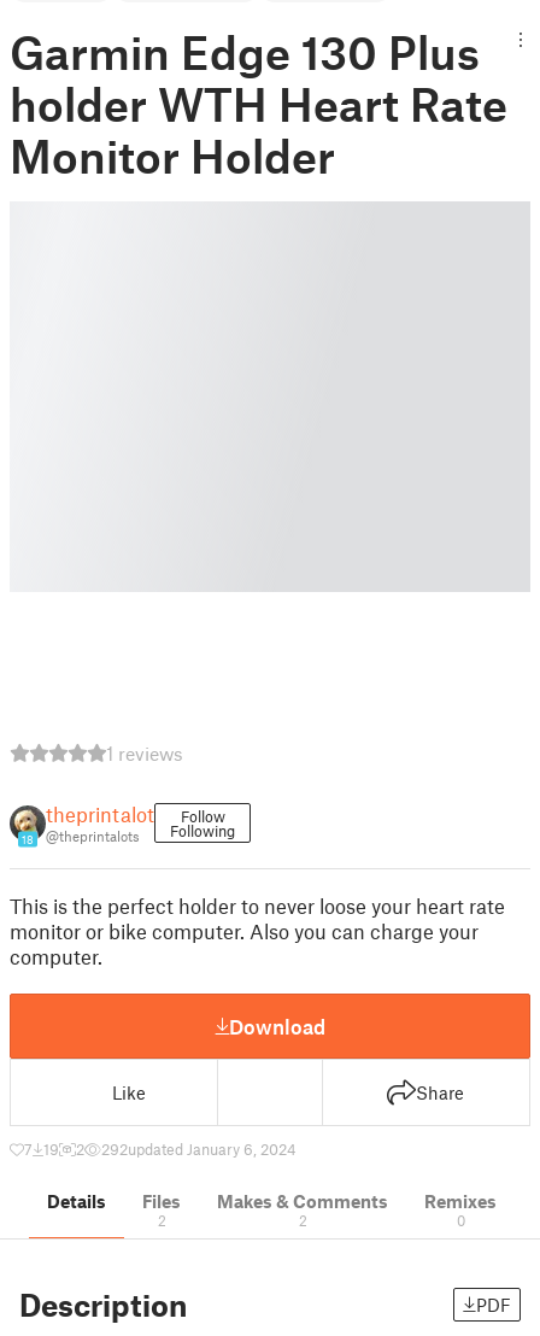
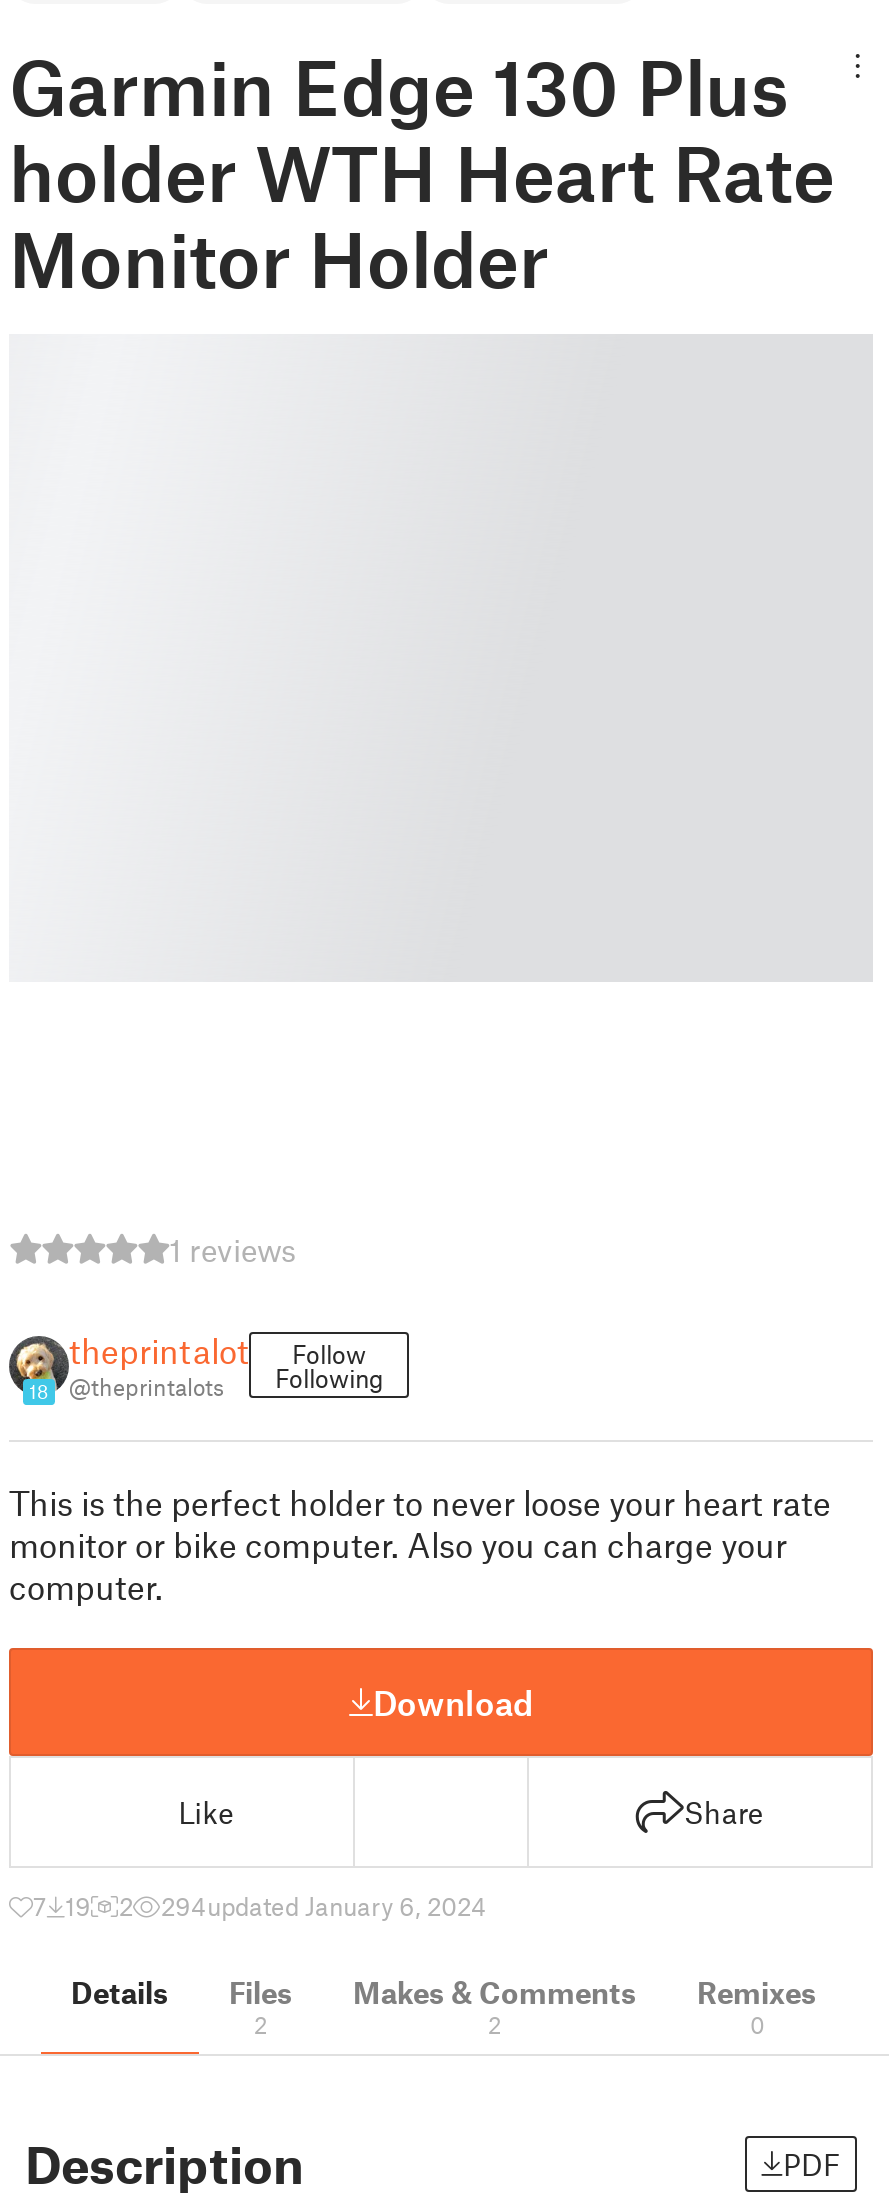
[101,1139,297,1159] 292updated January 6, 2024 -> [161,1890,487,1922] 294updated January 6, 2024

